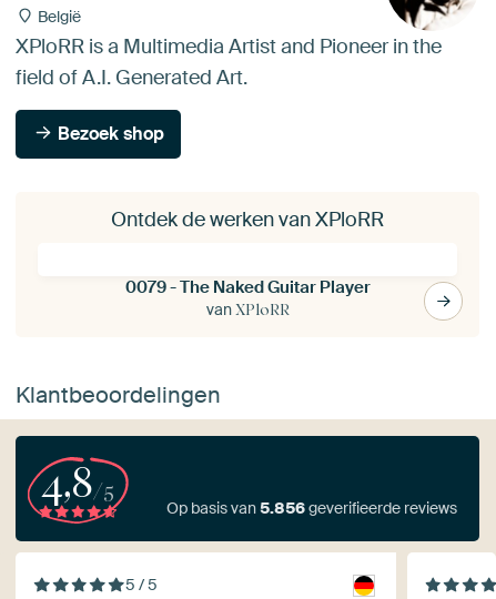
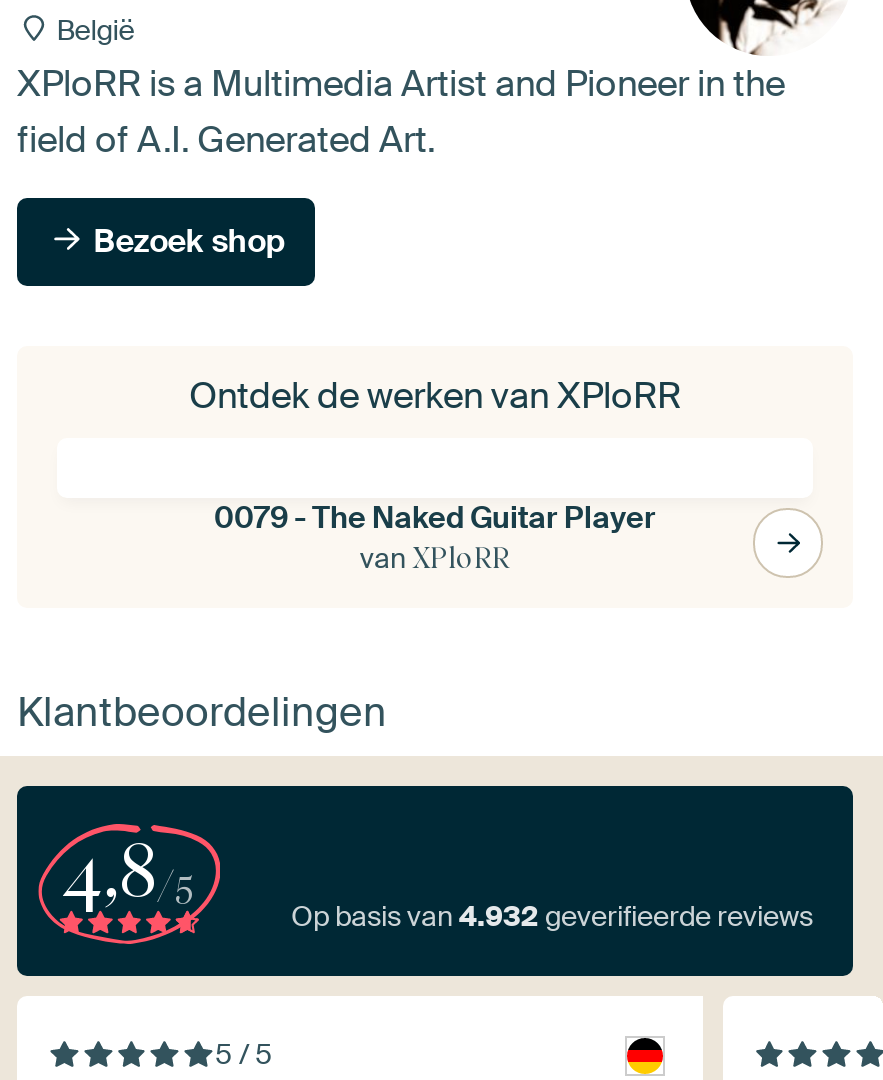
[166,499,457,519] Op basis van 5.856 geverifieerde reviews -> [291,899,813,935] Op basis van 4.932 geverifieerde reviews

